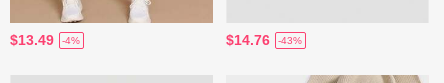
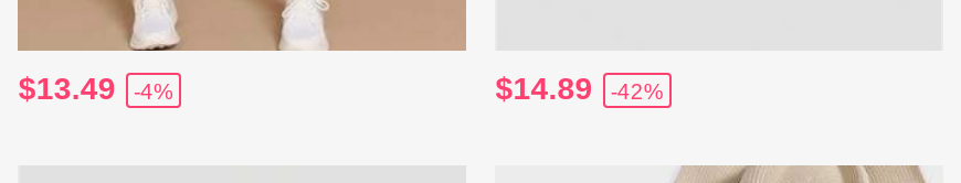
[226,32,270,48] $14.76 -> [495,71,593,106] $14.89
[278,35,302,46] -43% -> [611,78,664,102] -42%

